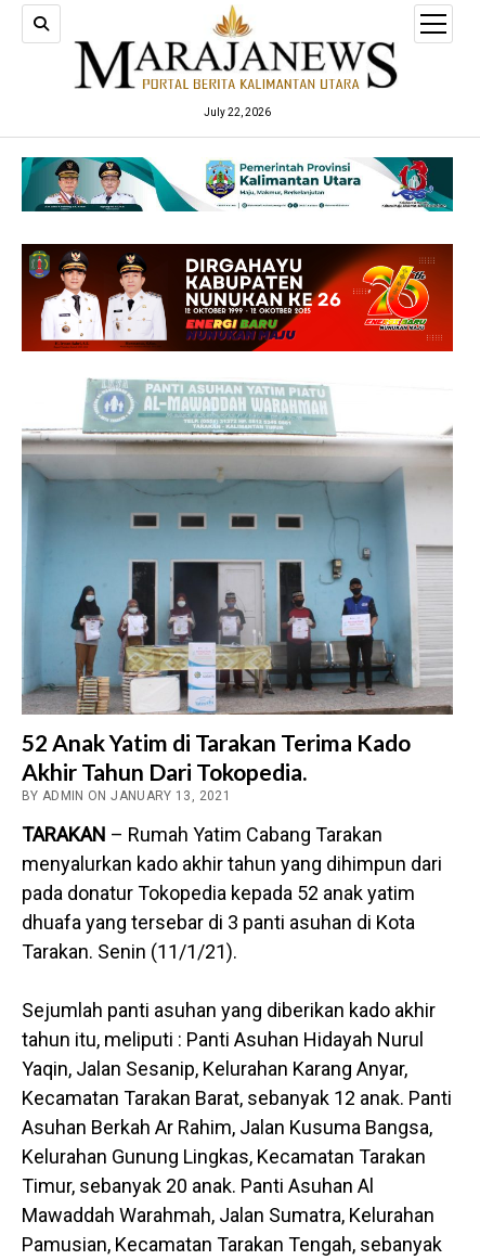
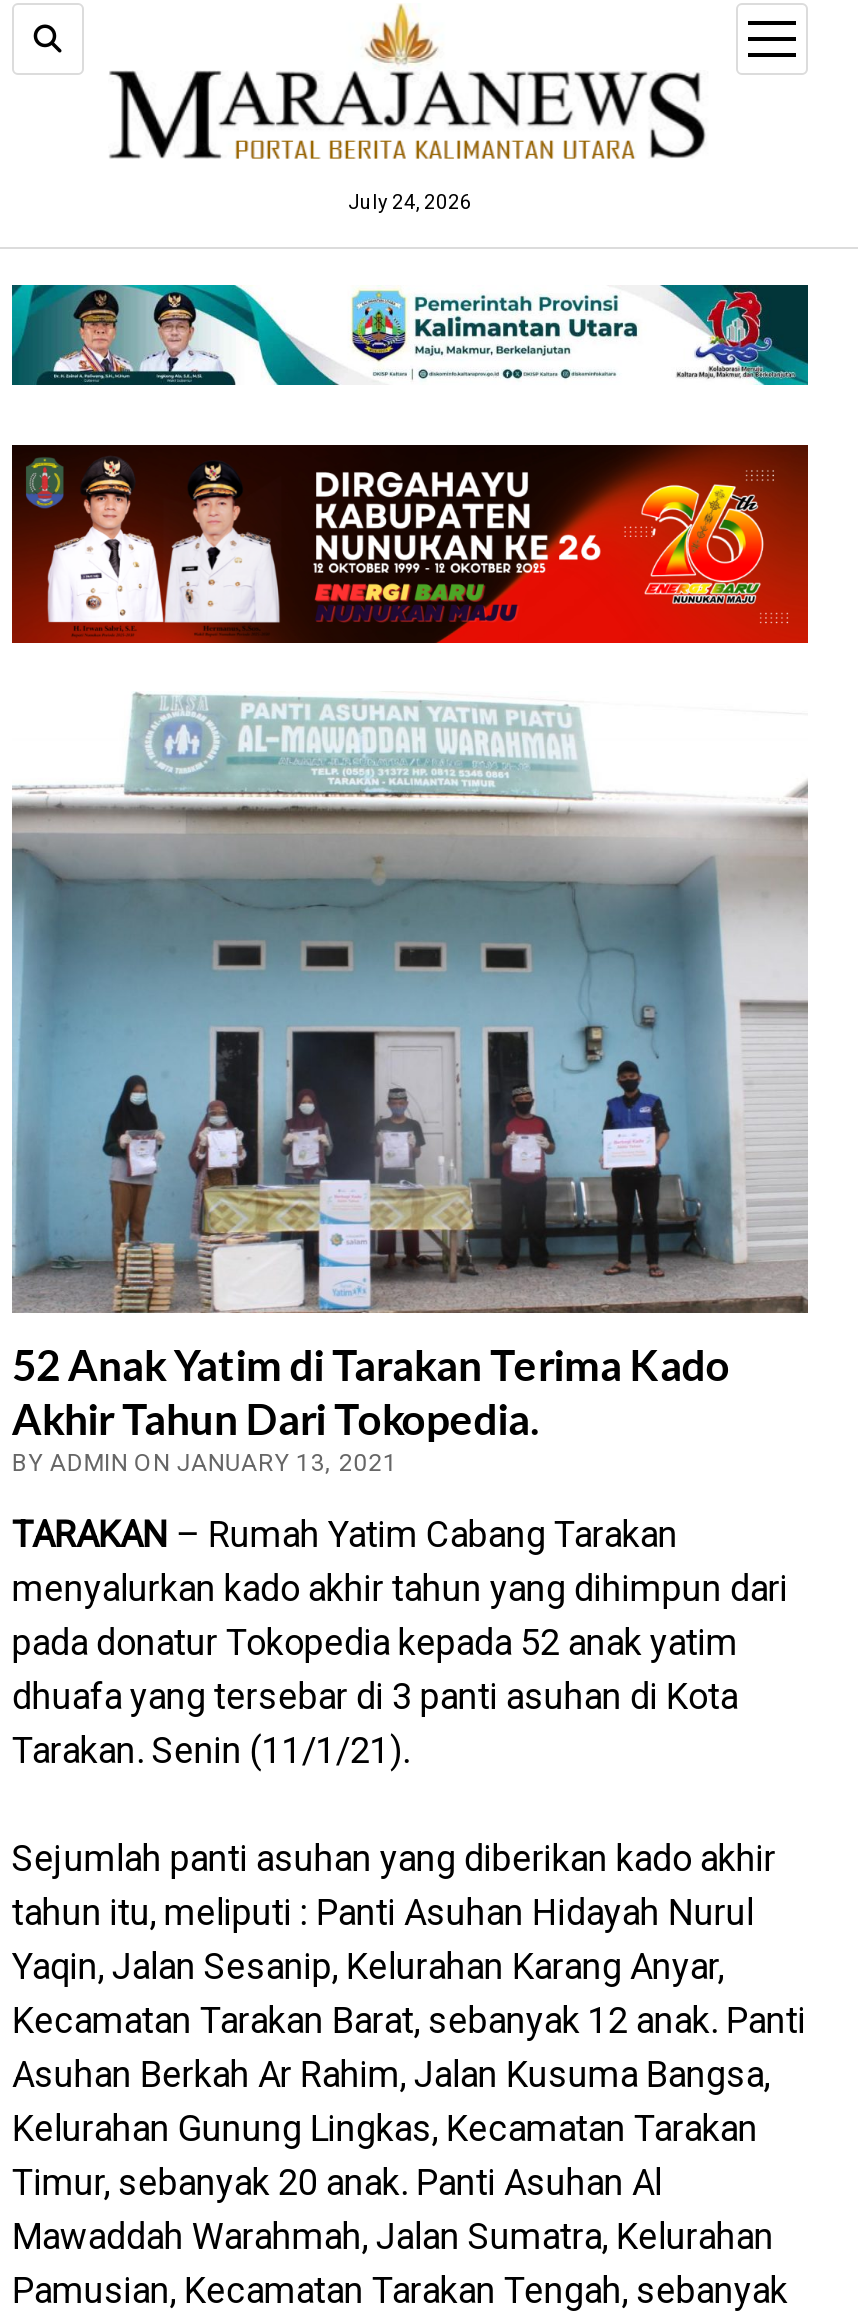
[204,107,271,119] July 22, 2026 -> [348,192,472,214] July 24, 2026

